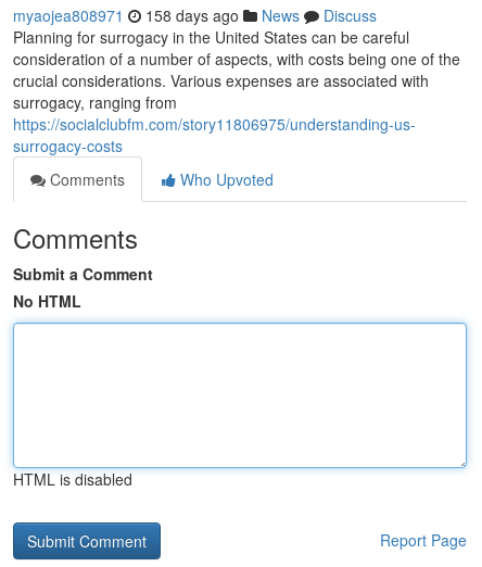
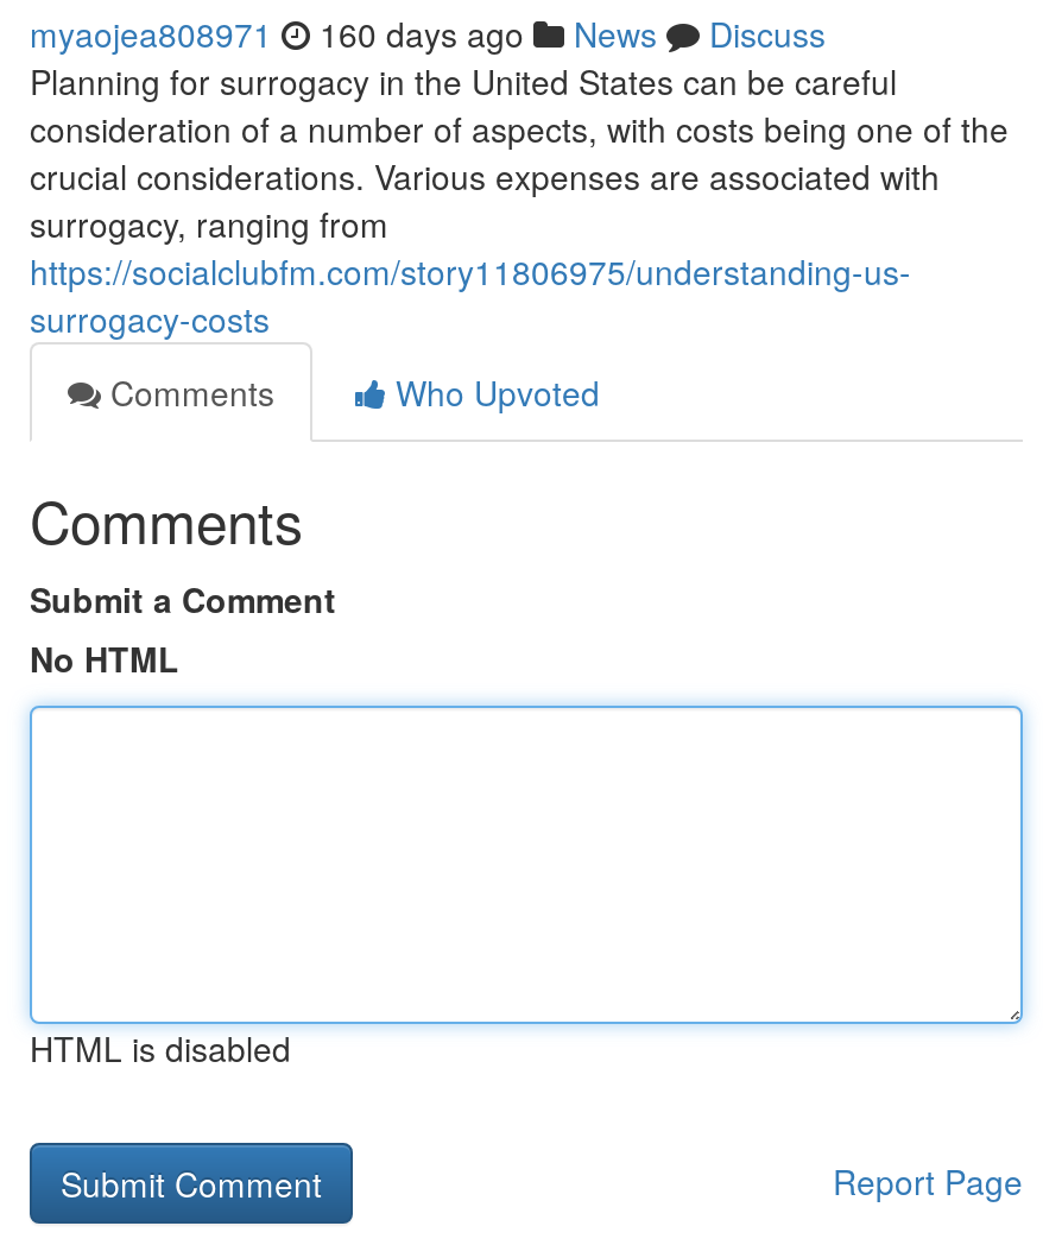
[13,4,377,26] myaojea808971 158 days ago News Discuss -> [30,10,826,57] myaojea808971 160 days ago News Discuss

